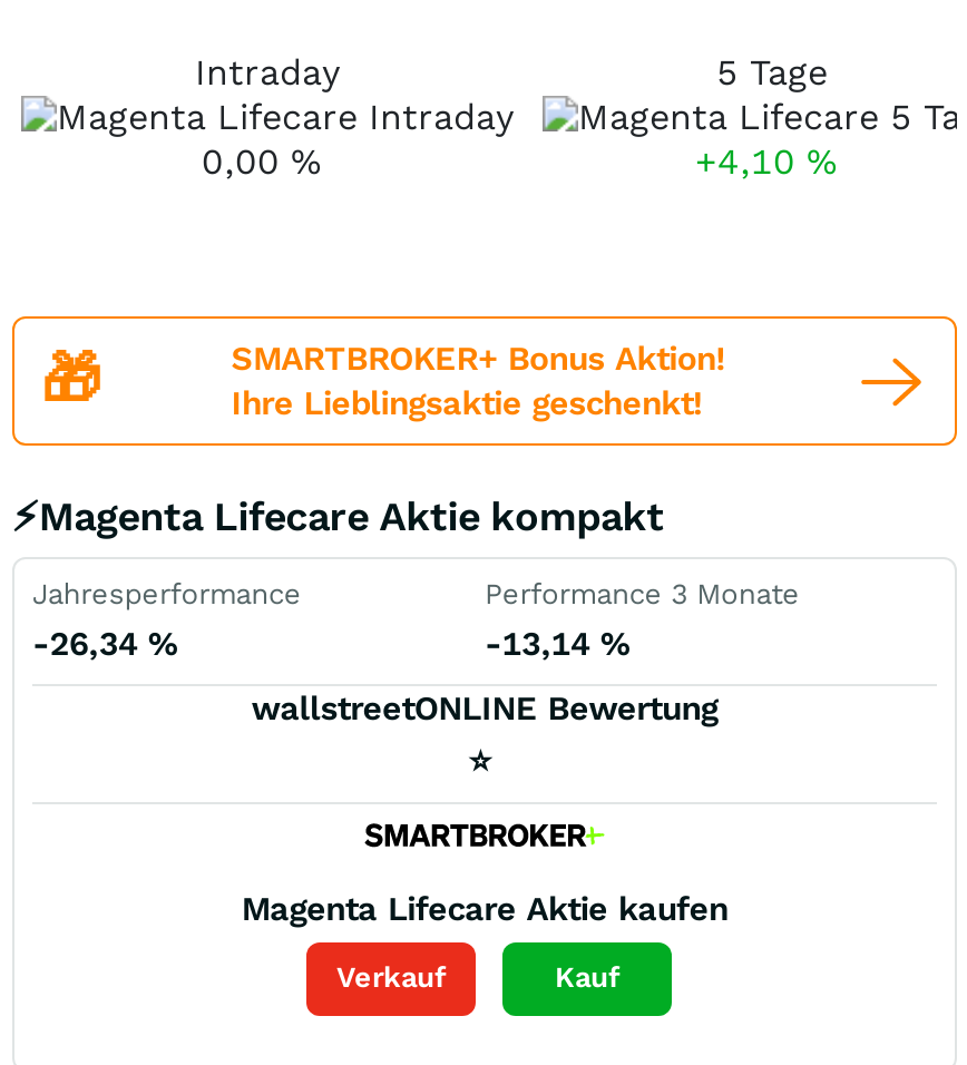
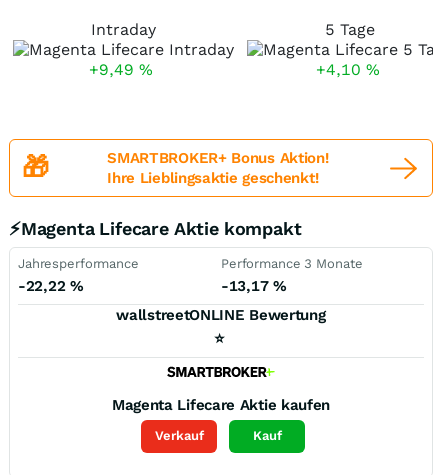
[202,140,322,183] 0,00% -> [89,60,153,79] +9,49%
[32,624,178,664] -26,34% -> [18,277,84,295] -22,22%
[485,624,631,664] -13,14% -> [221,277,287,295] -13,17%

